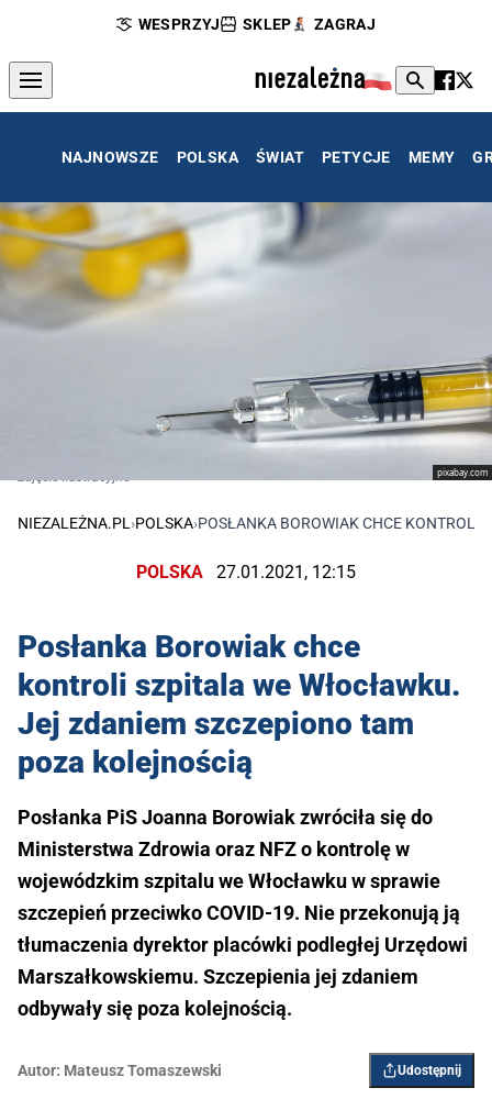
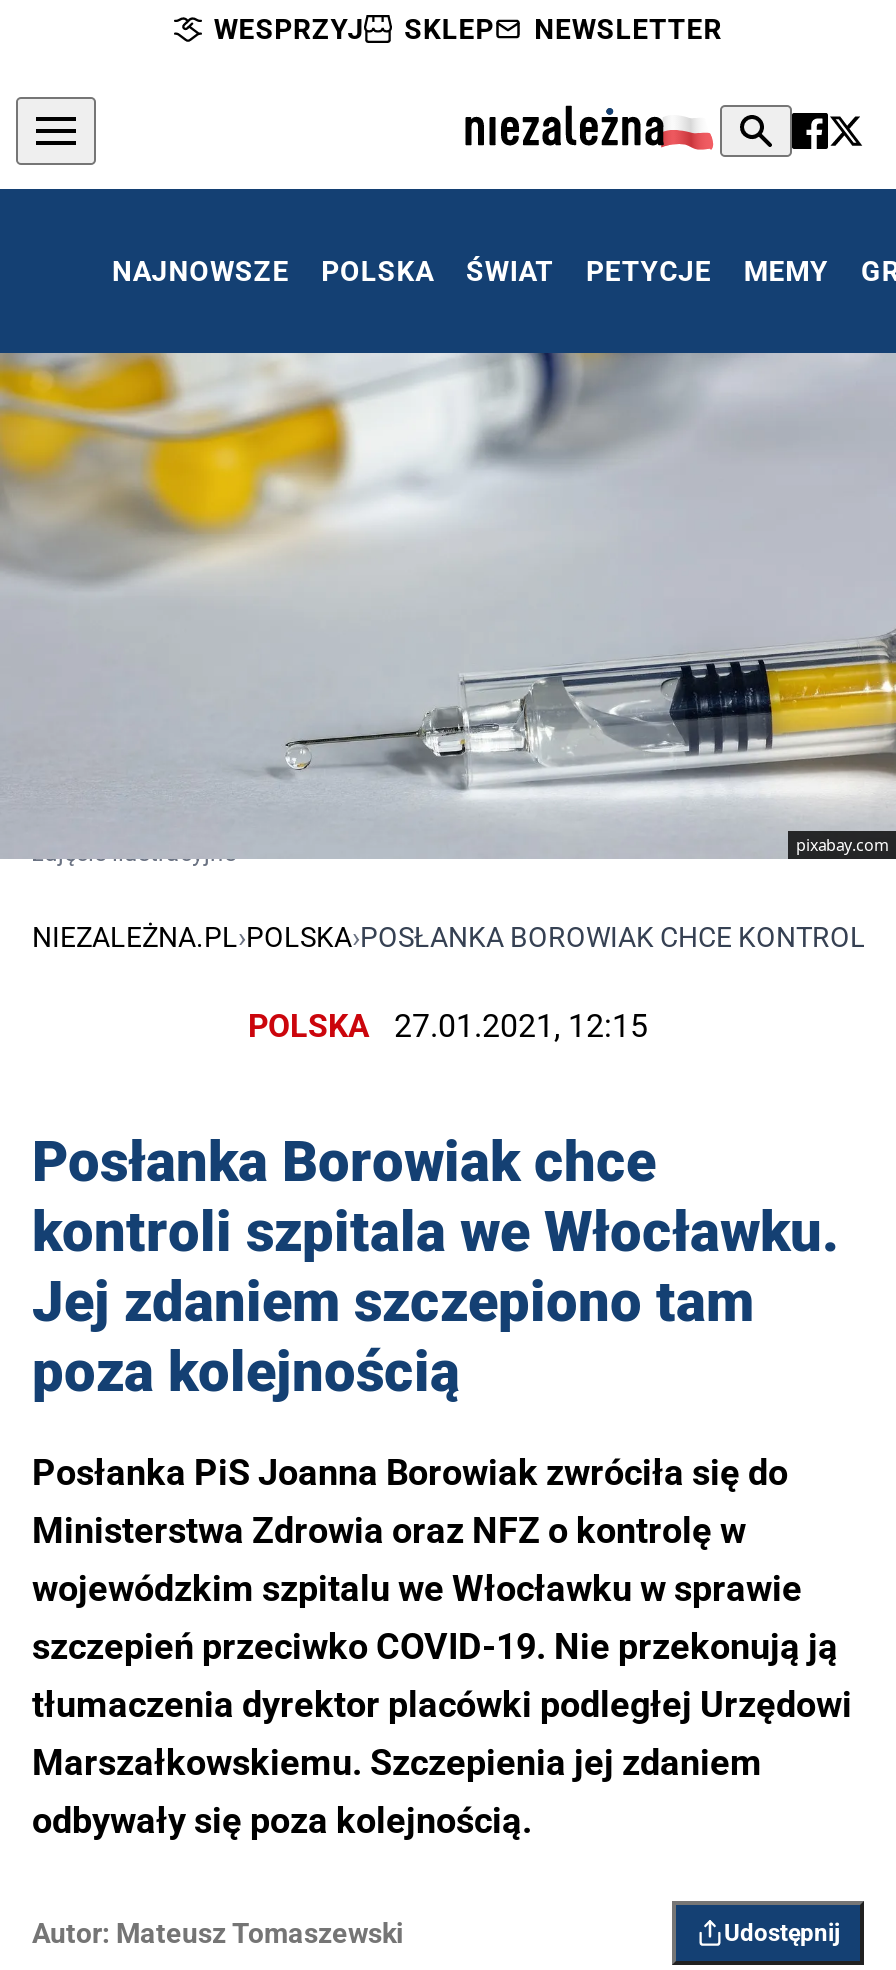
[314,15,376,33] ZAGRAJ -> [534,13,722,45] NEWSLETTER

